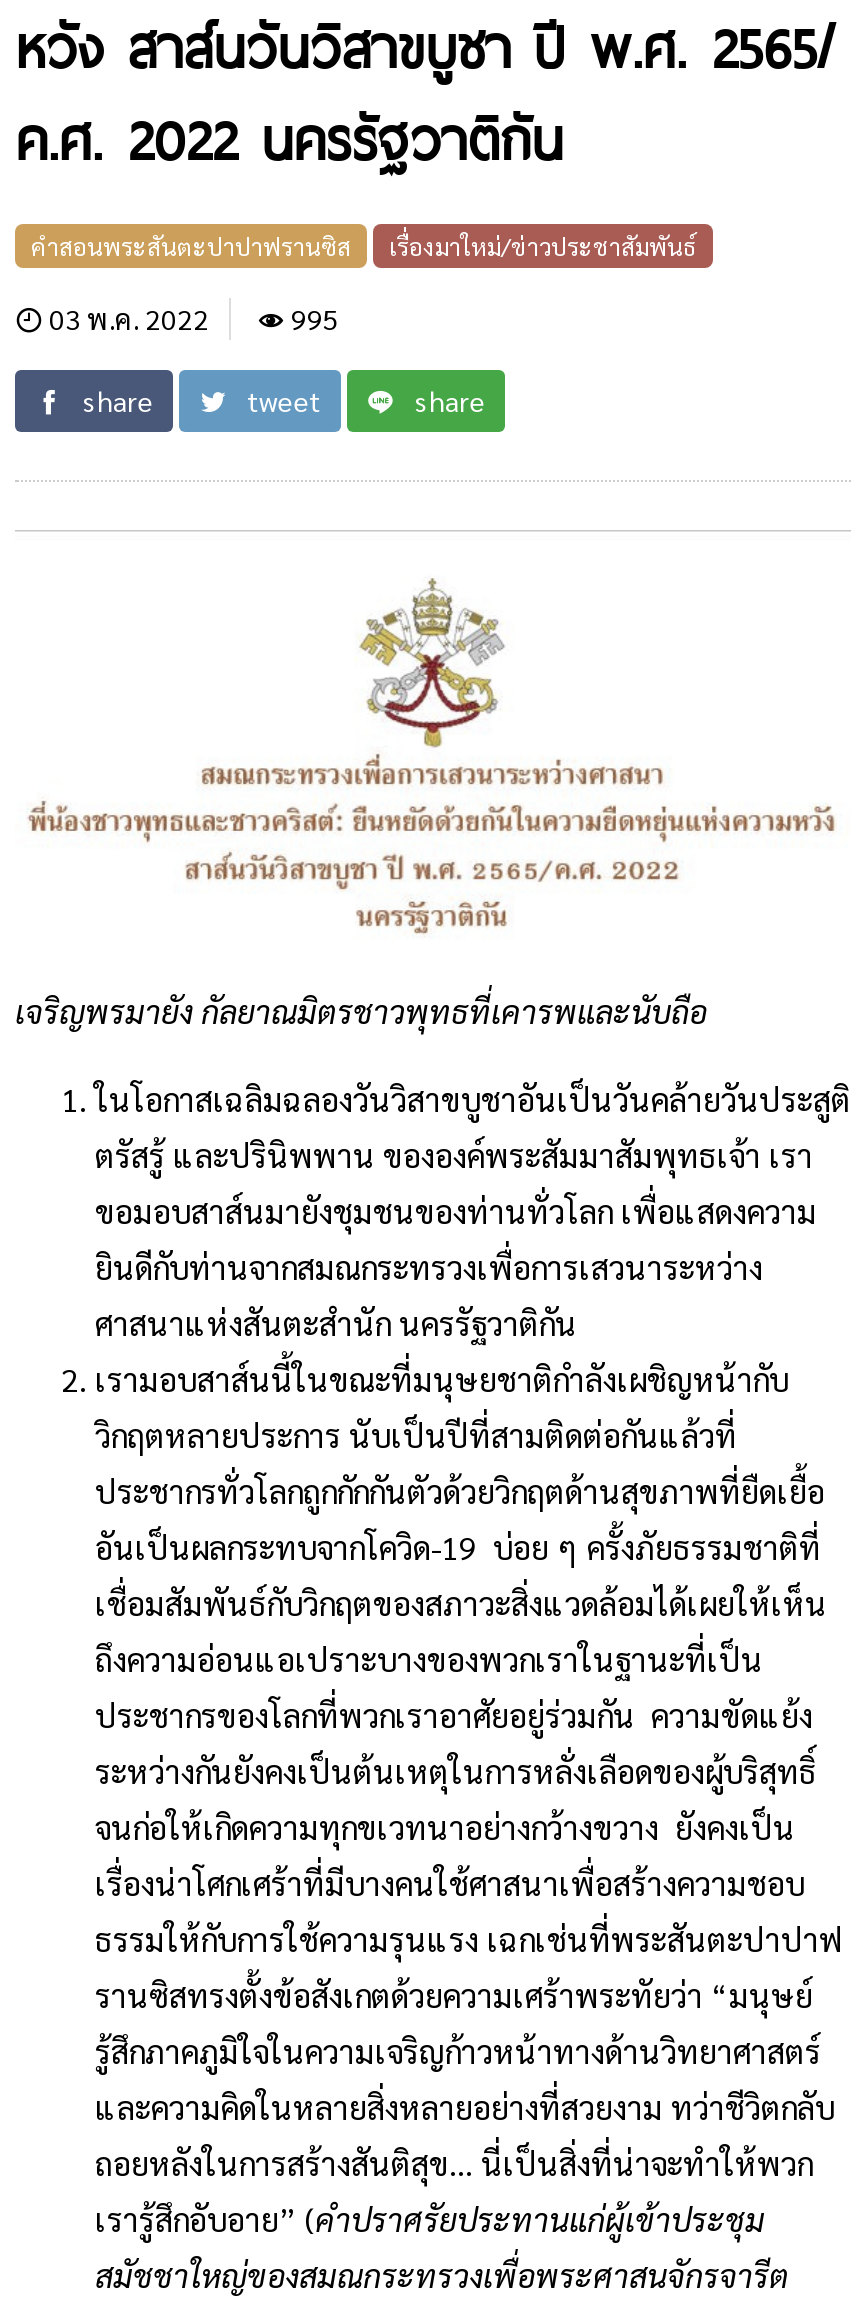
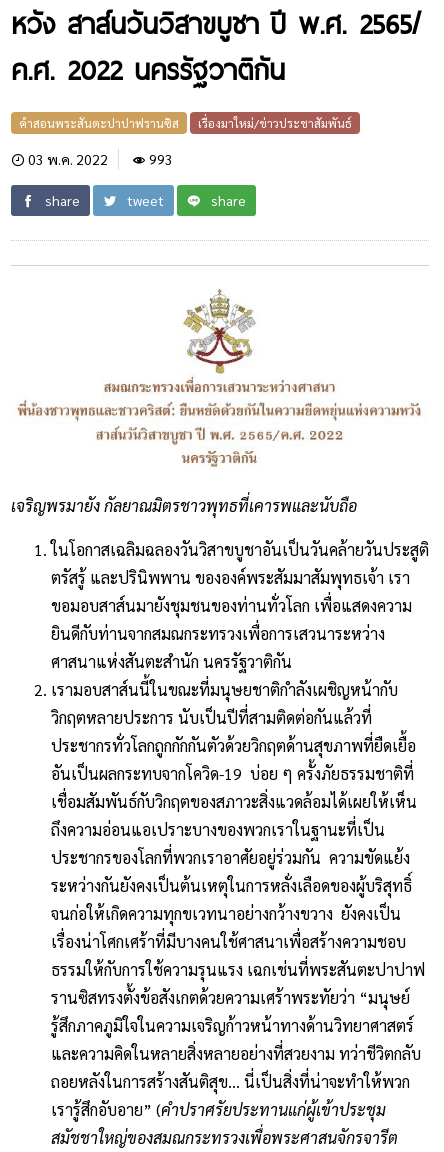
[285,300,339,336] 995 -> [146,150,173,168] 993

